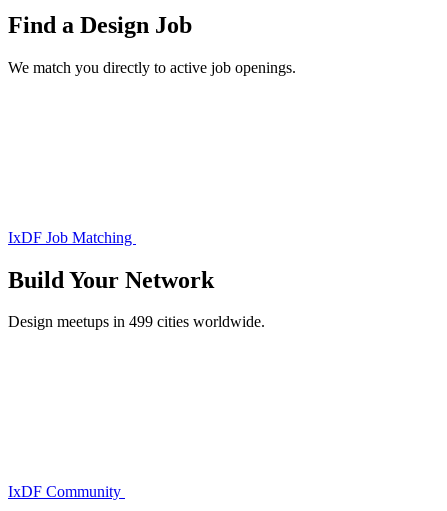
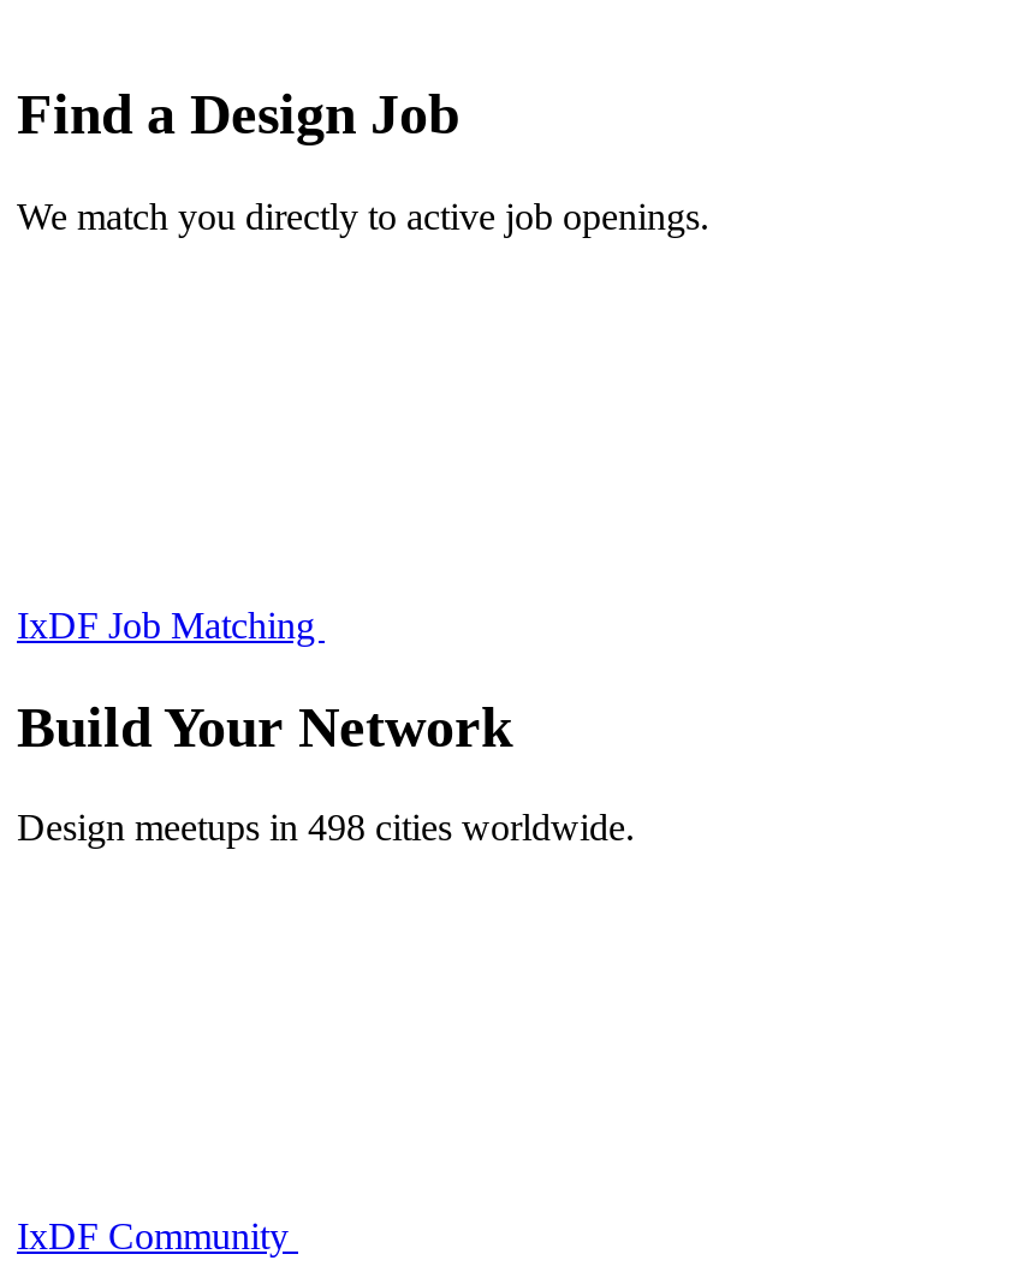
[8,313,265,330] Design meetups in 499 cities worldwide. -> [17,808,635,849] Design meetups in 498 cities worldwide.

